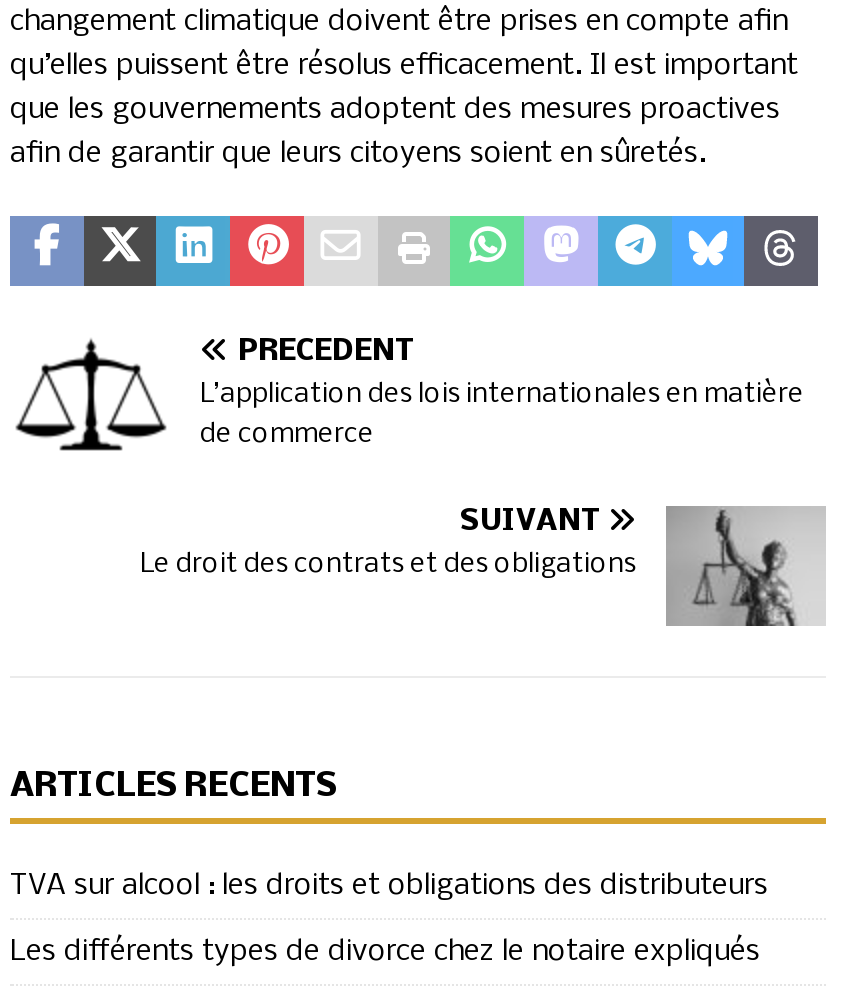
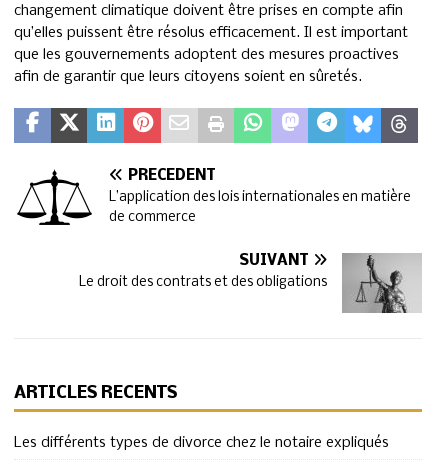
[10,870,768,902] TVA sur alcool : les droits et obligations des distributeurs -> none

